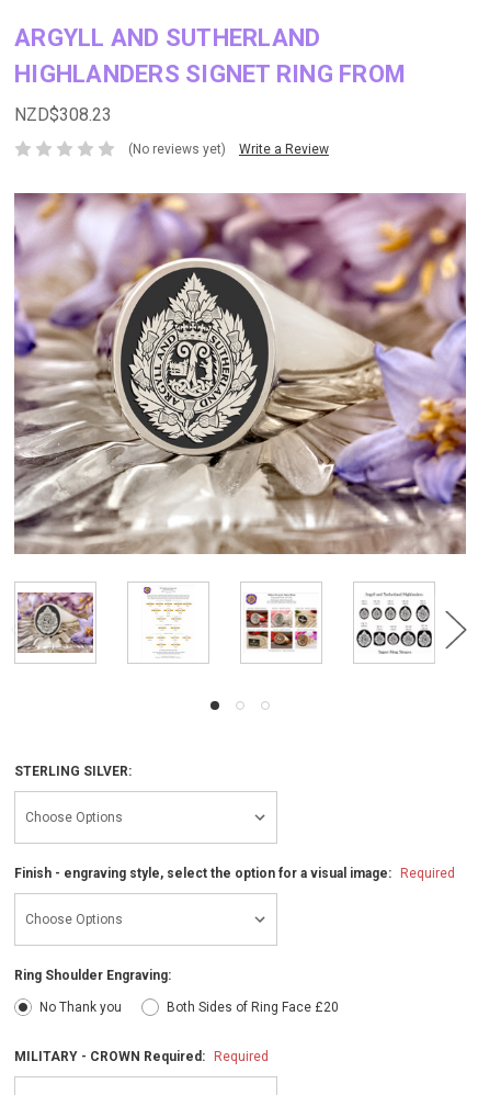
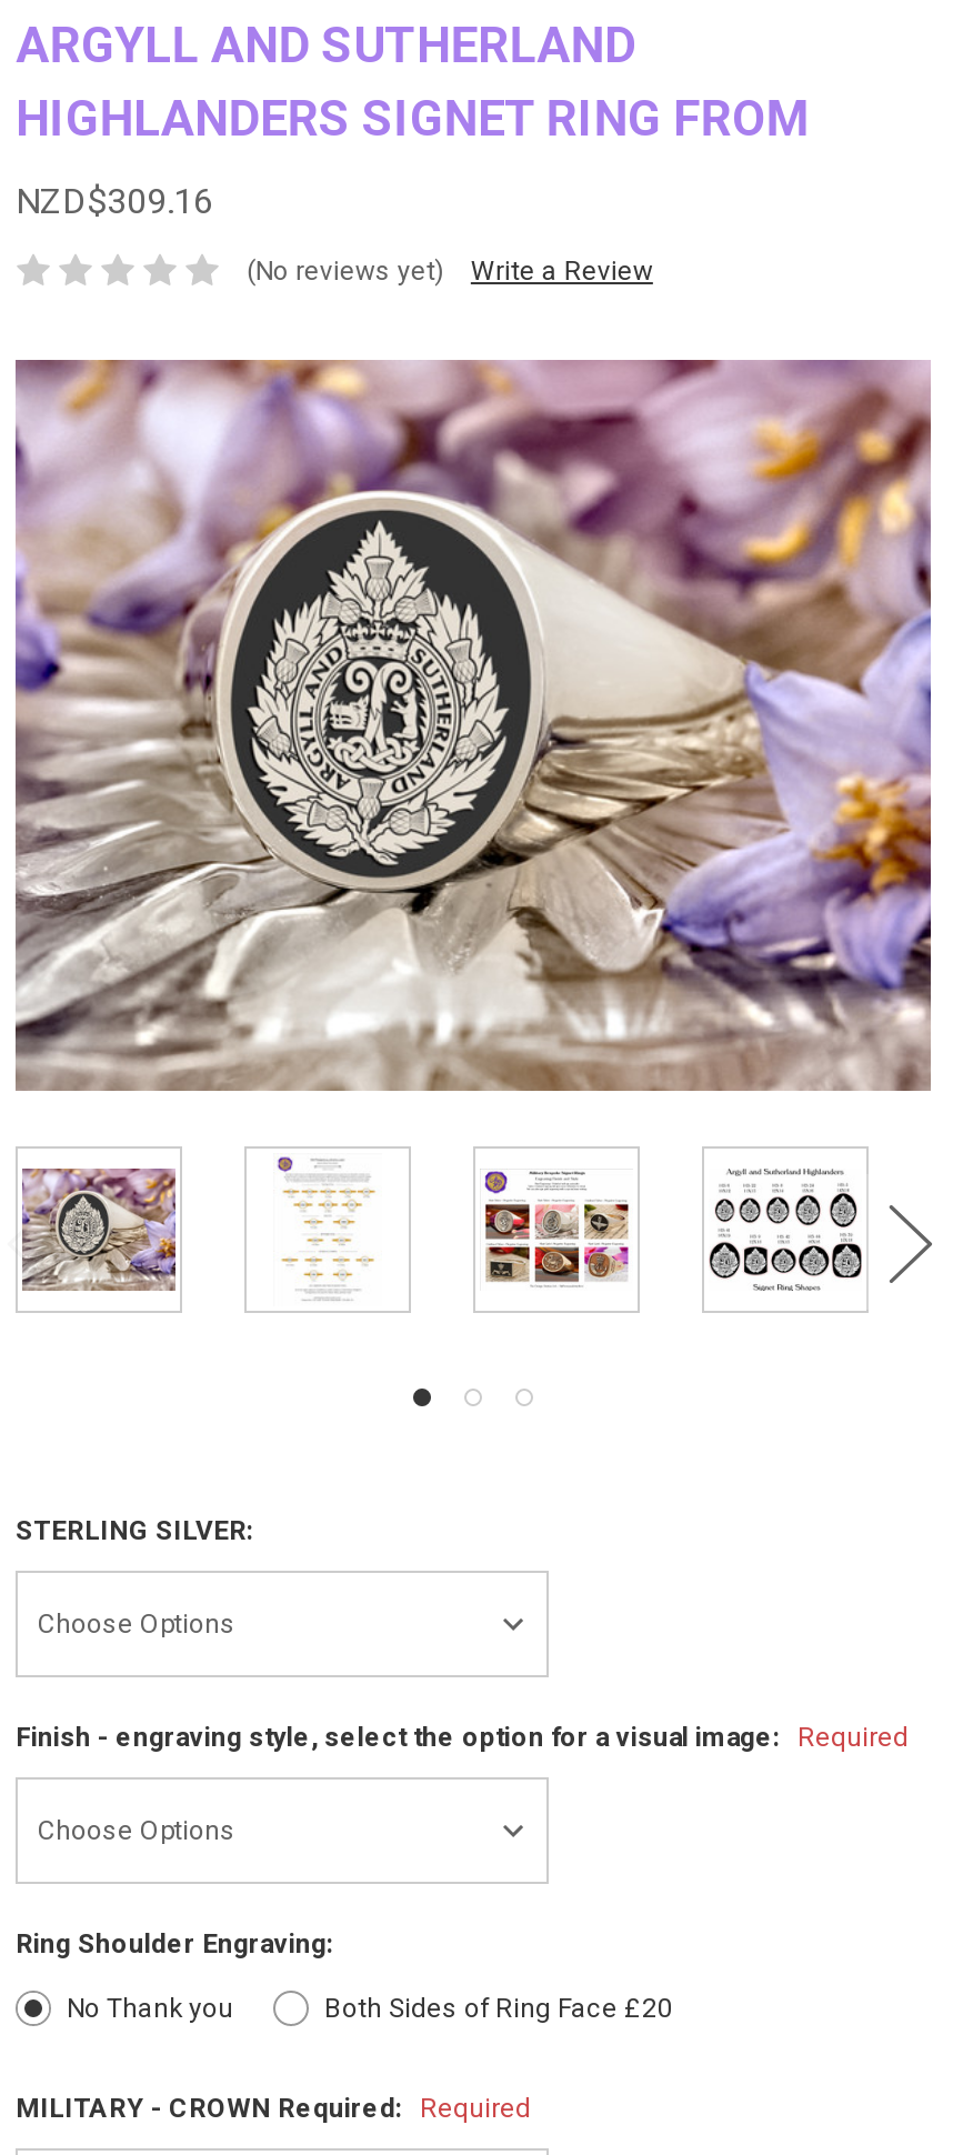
[14,104,112,125] NZD$308.23 -> [16,180,213,222] NZD$309.16

